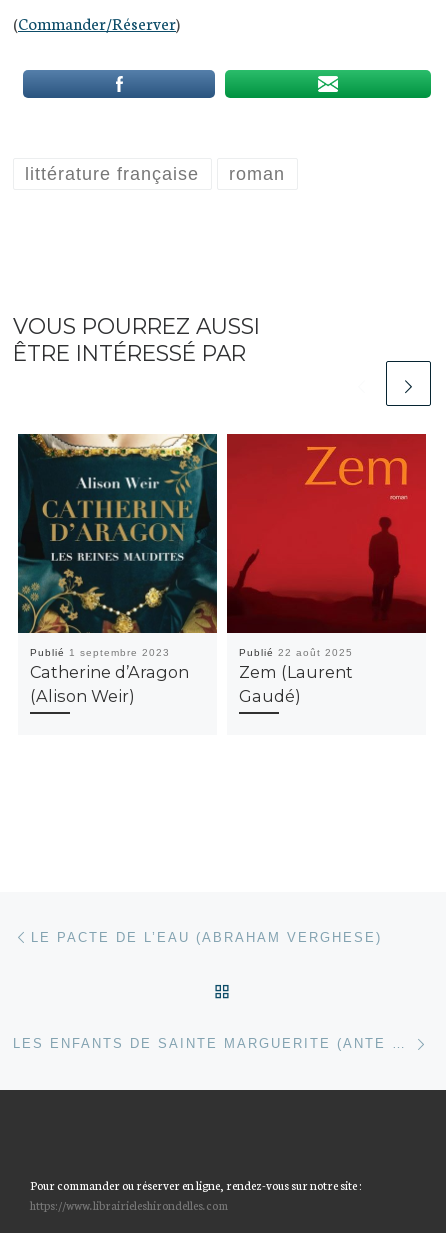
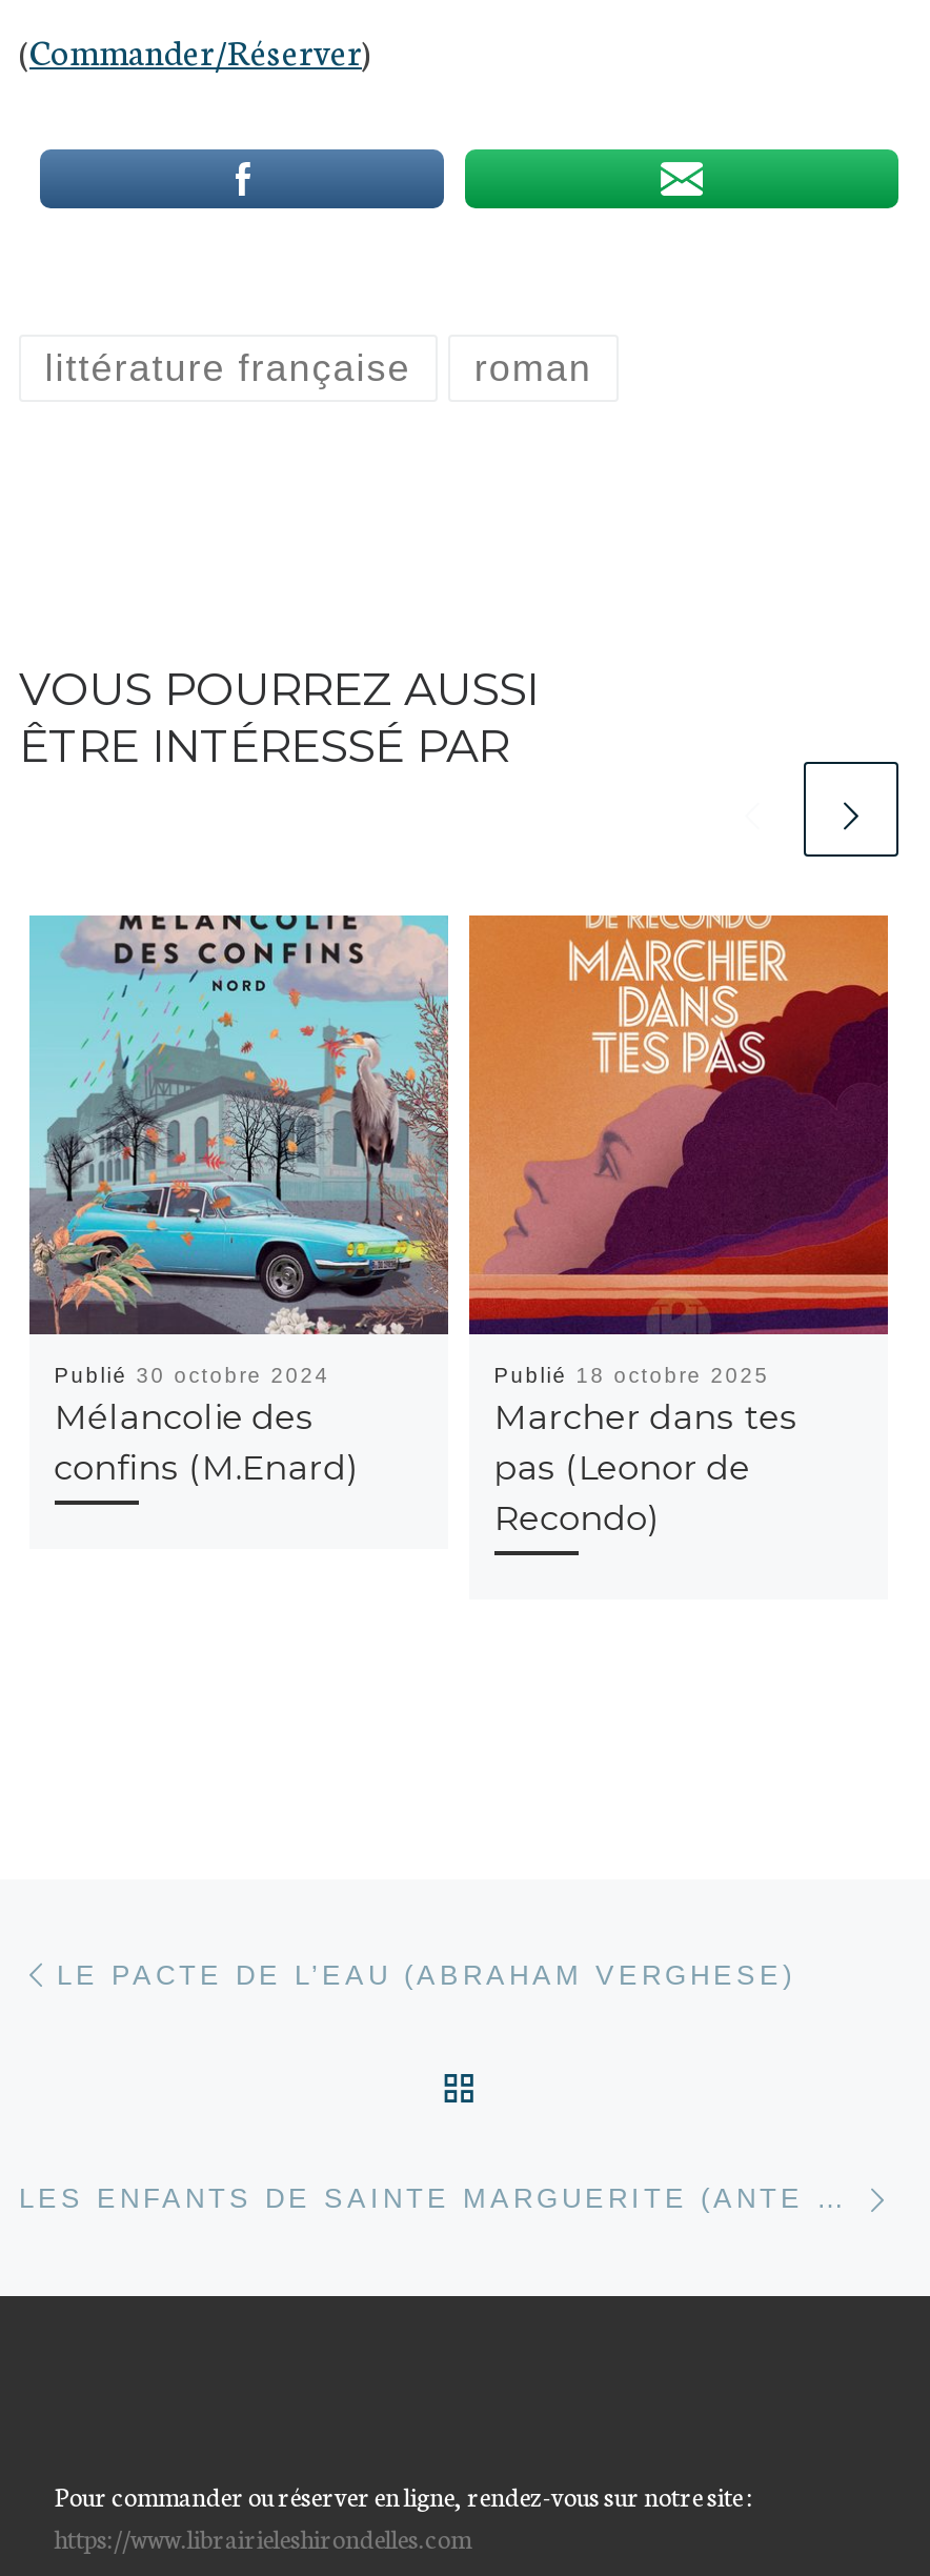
[17,433,218,706] [image] | Publié 1 septembre 2023 | Catherine d’Aragon | (Alison Weir) -> [27,913,450,1488] [image] | Publié 30 octobre 2024 | Mélancolie des | confins (M.Enard)
[226,433,427,706] [image] | Publié 22 août 2025 | Zem (Laurent | Gaudé) -> [467,913,890,1538] [image] | Publié 18 octobre 2025 | Marcher dans tes | pas (Leonor de | Recondo)

